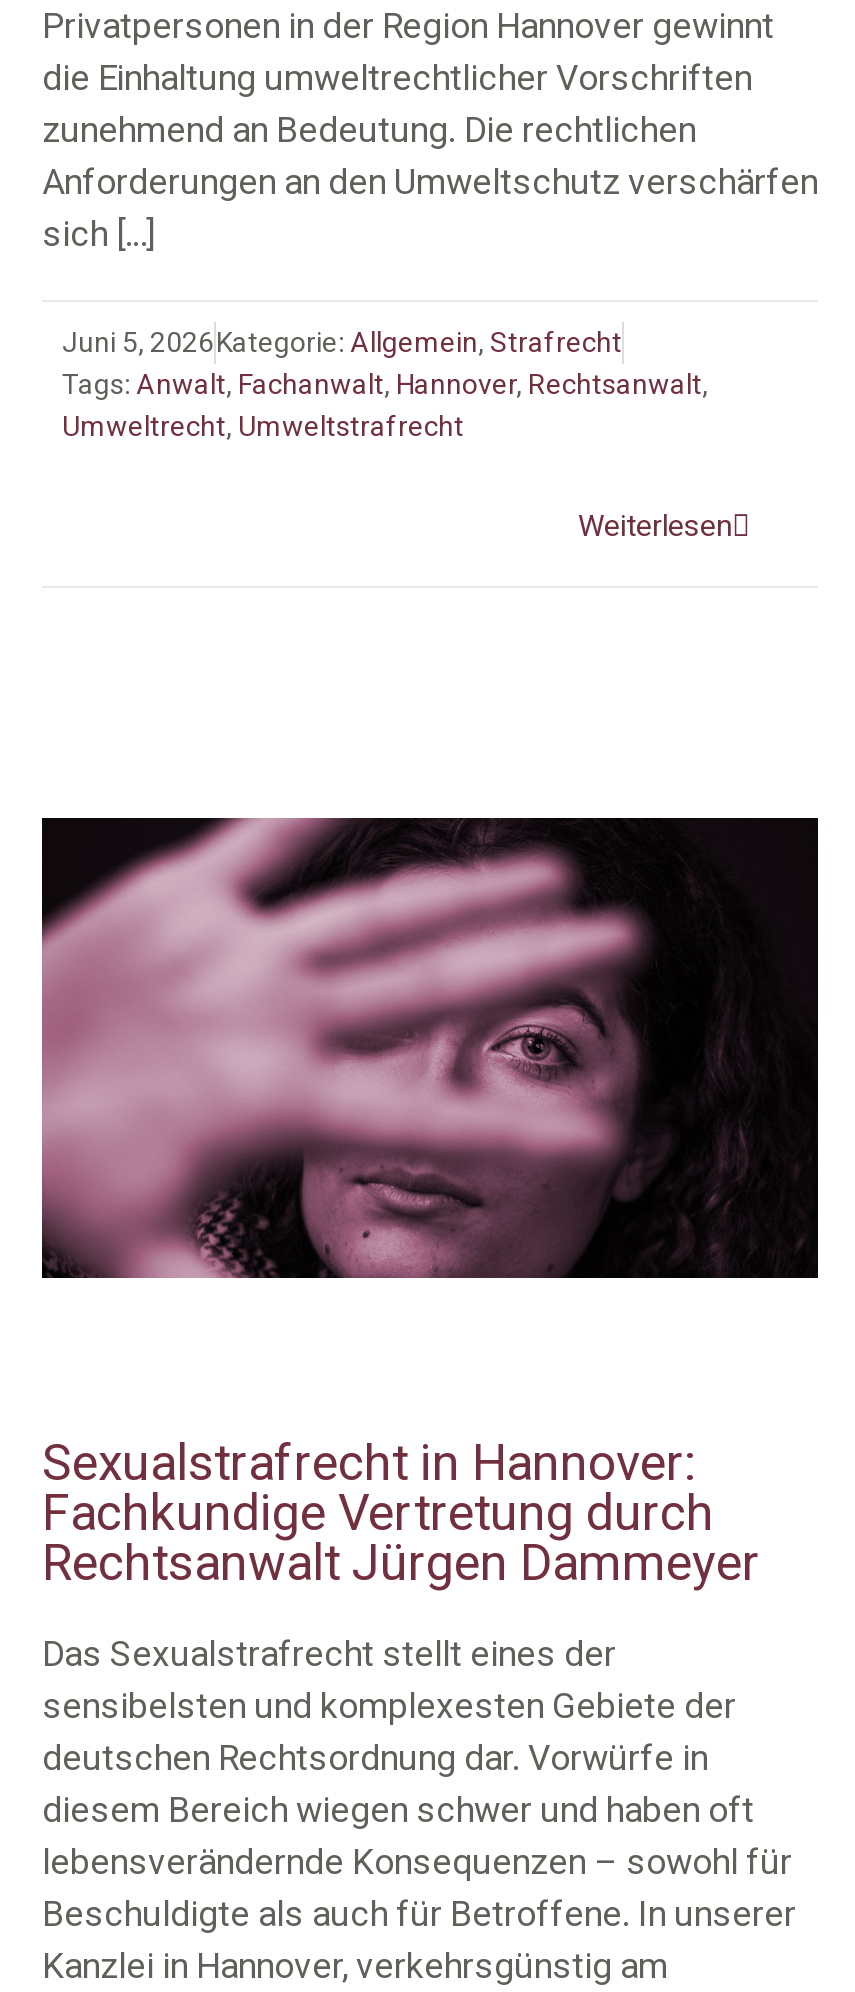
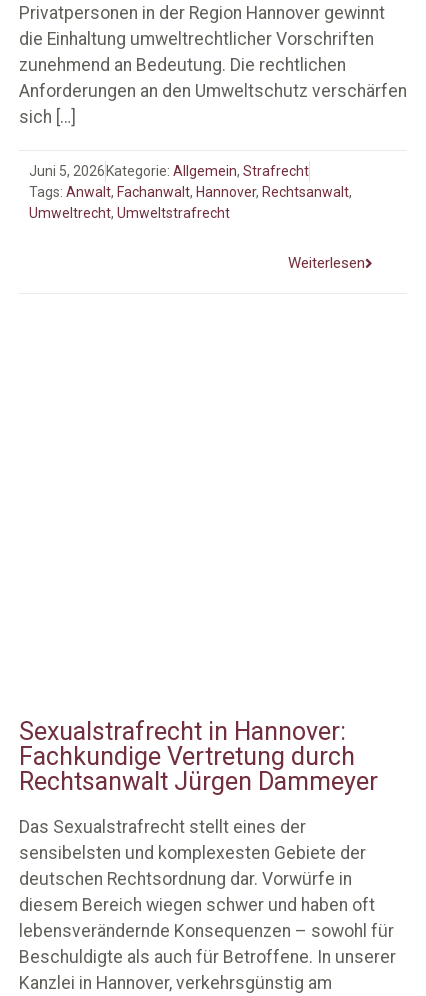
[40,816,820,1280] [image] -> none

